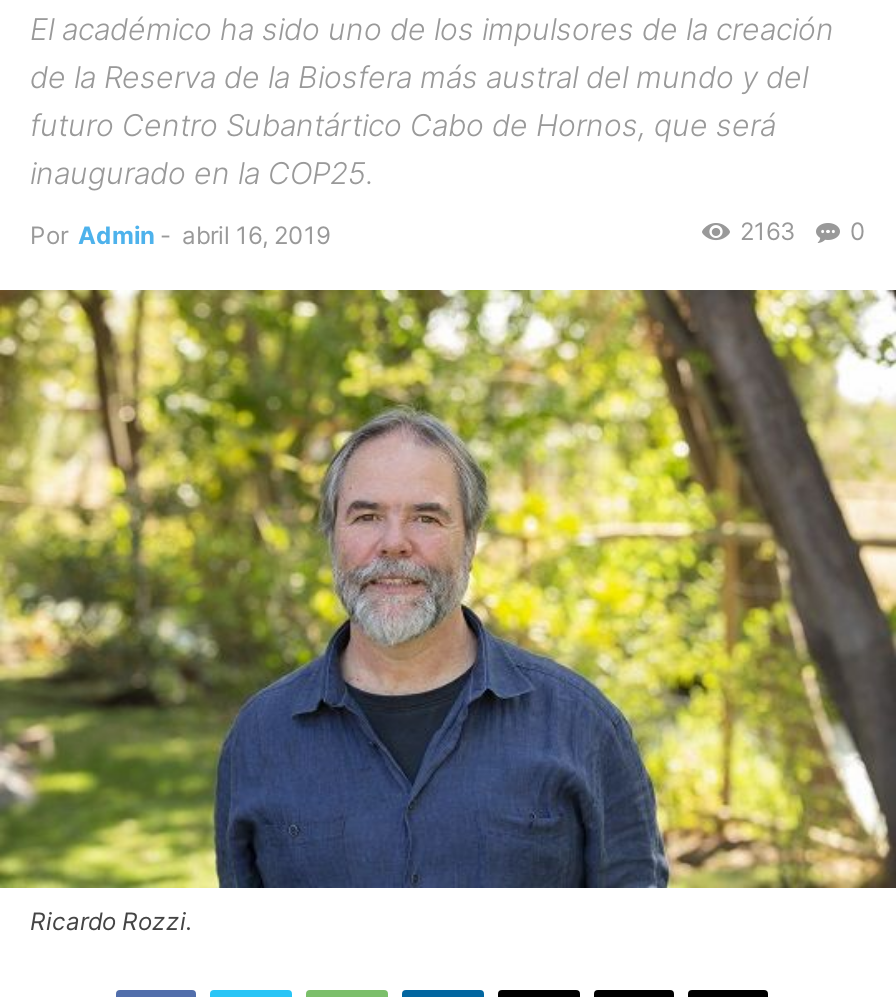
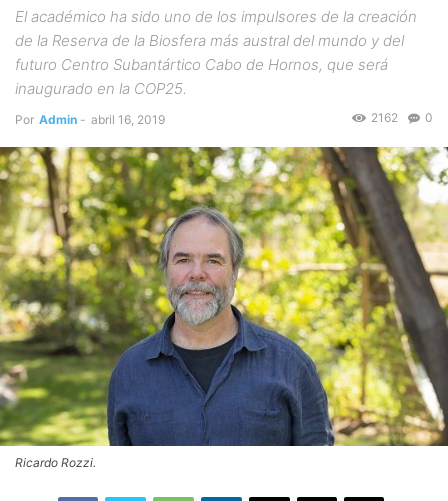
[740,216,866,246] 2163 0 -> [371,110,433,125] 2162 0

